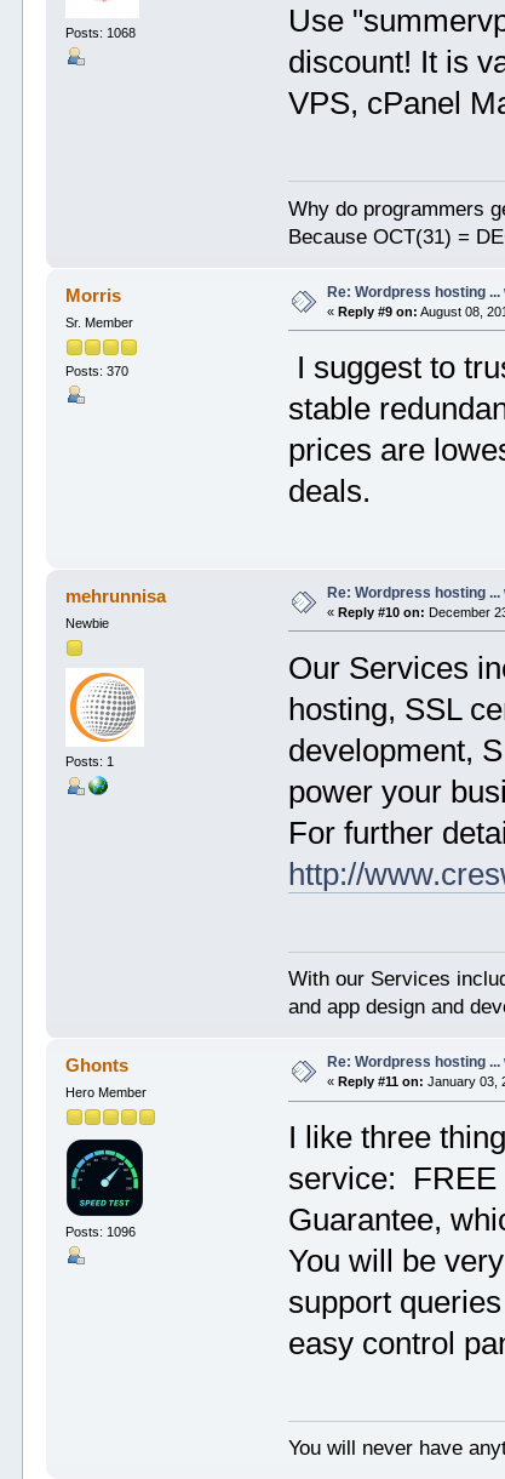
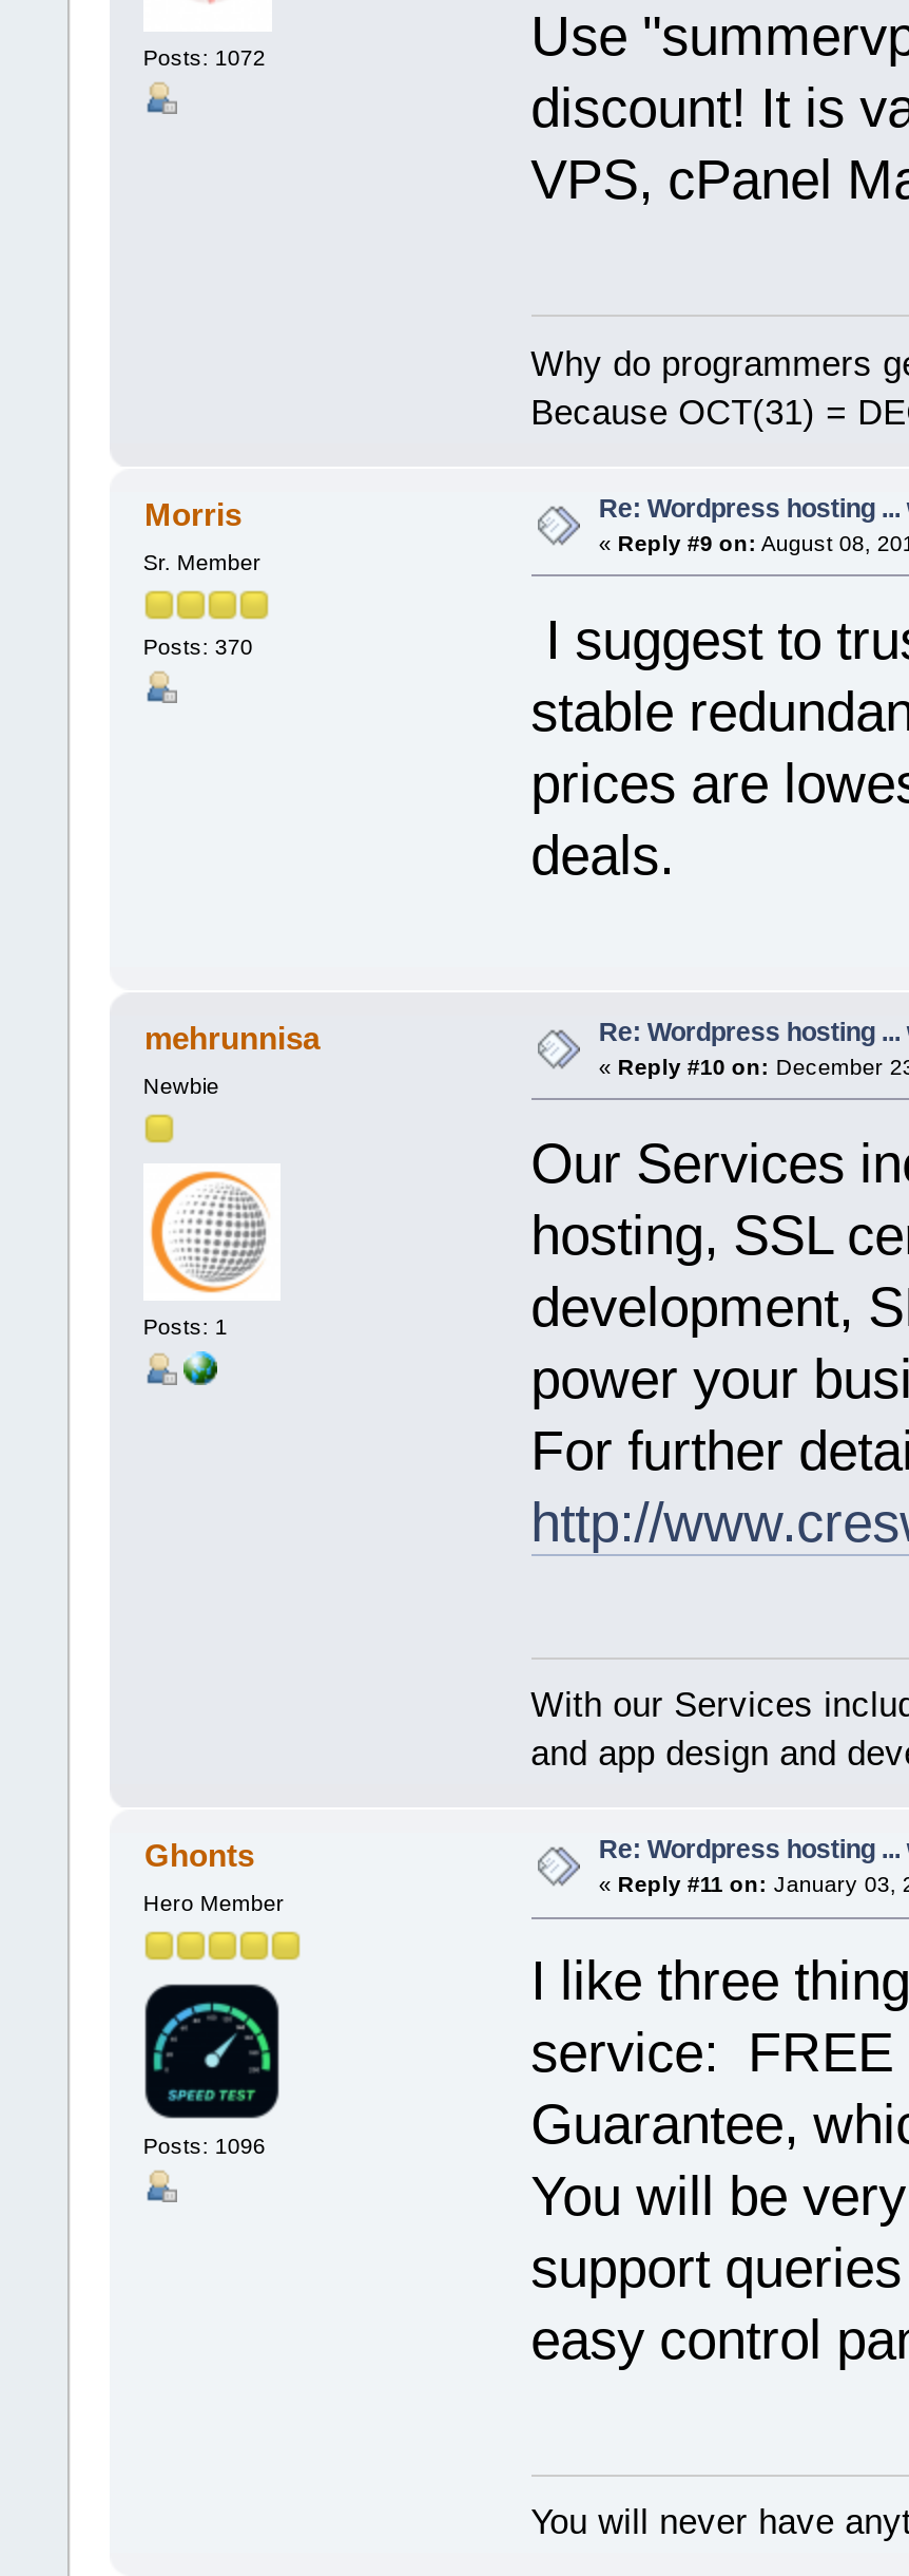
[65,25,136,40] Posts: 1068 -> [143,44,266,69] Posts: 1072

